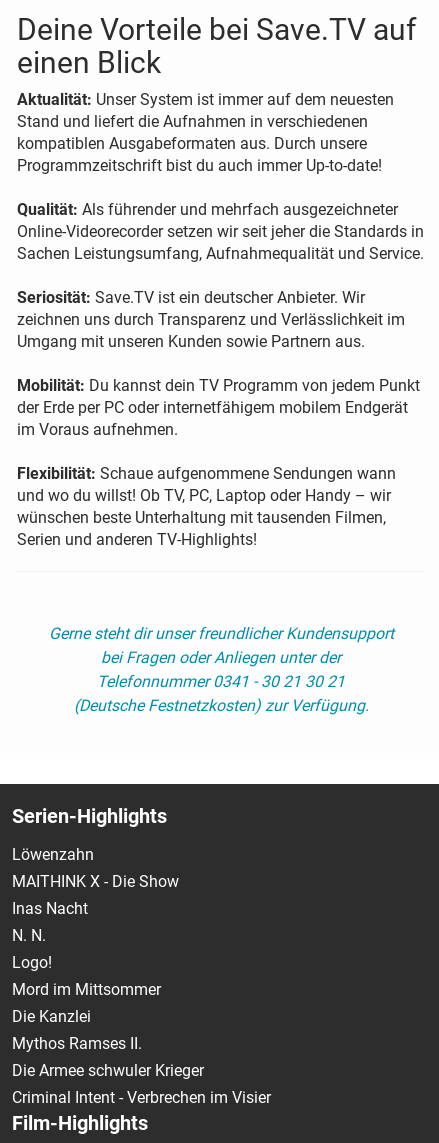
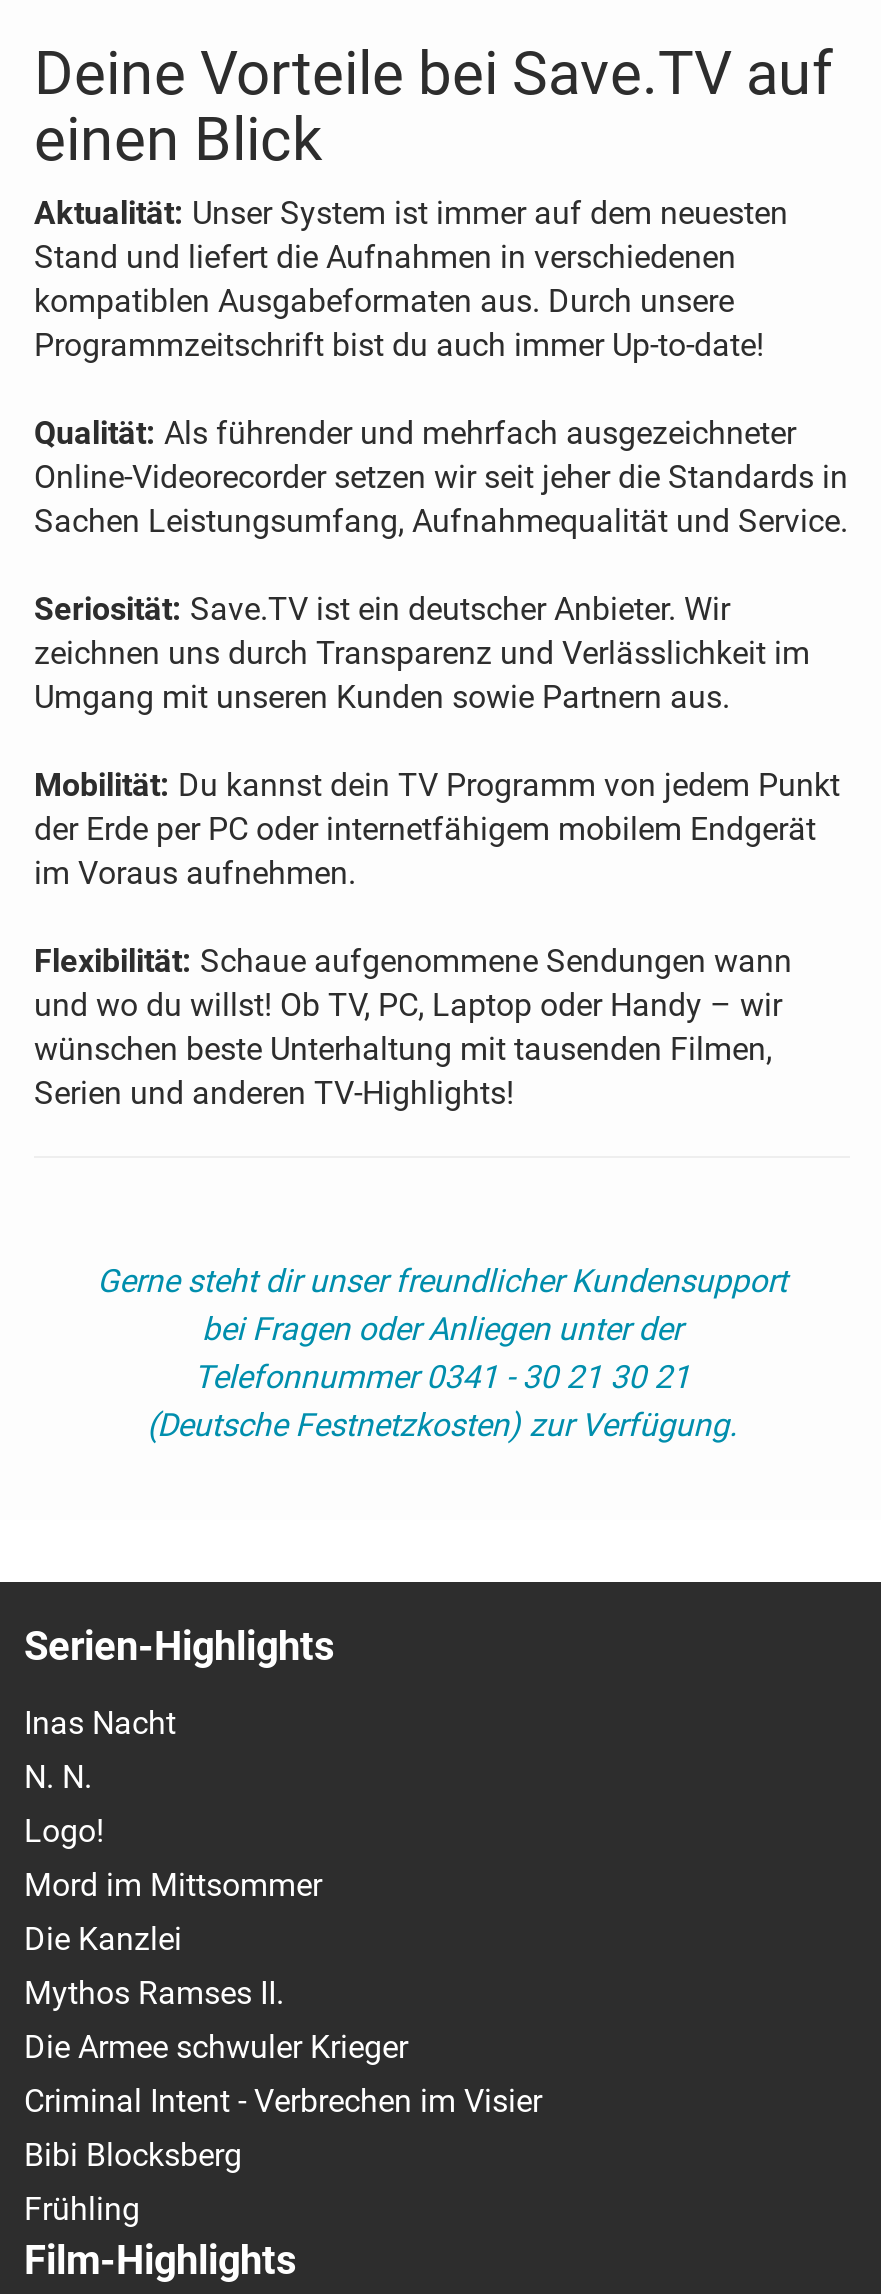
[12,845,179,891] Löwenzahn | MAITHINK X - Die Show -> none
moved [12,899,271,1107] -> [24,1704,542,2120]: Inas Nacht | N. N. | Logo! | Mord im Mittsommer | Die Kanzlei | Mythos Ramses II. | Die Armee schwuler Krieger | Criminal Intent - Verbrechen im Visier
none -> [24,2136,242,2228] Bibi Blocksberg | Frühling

